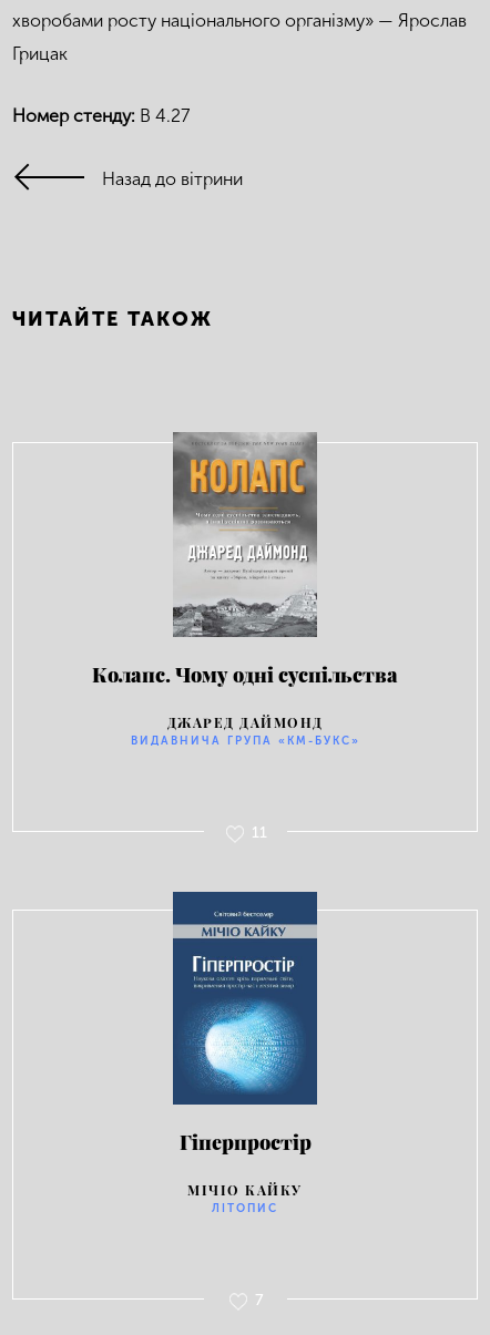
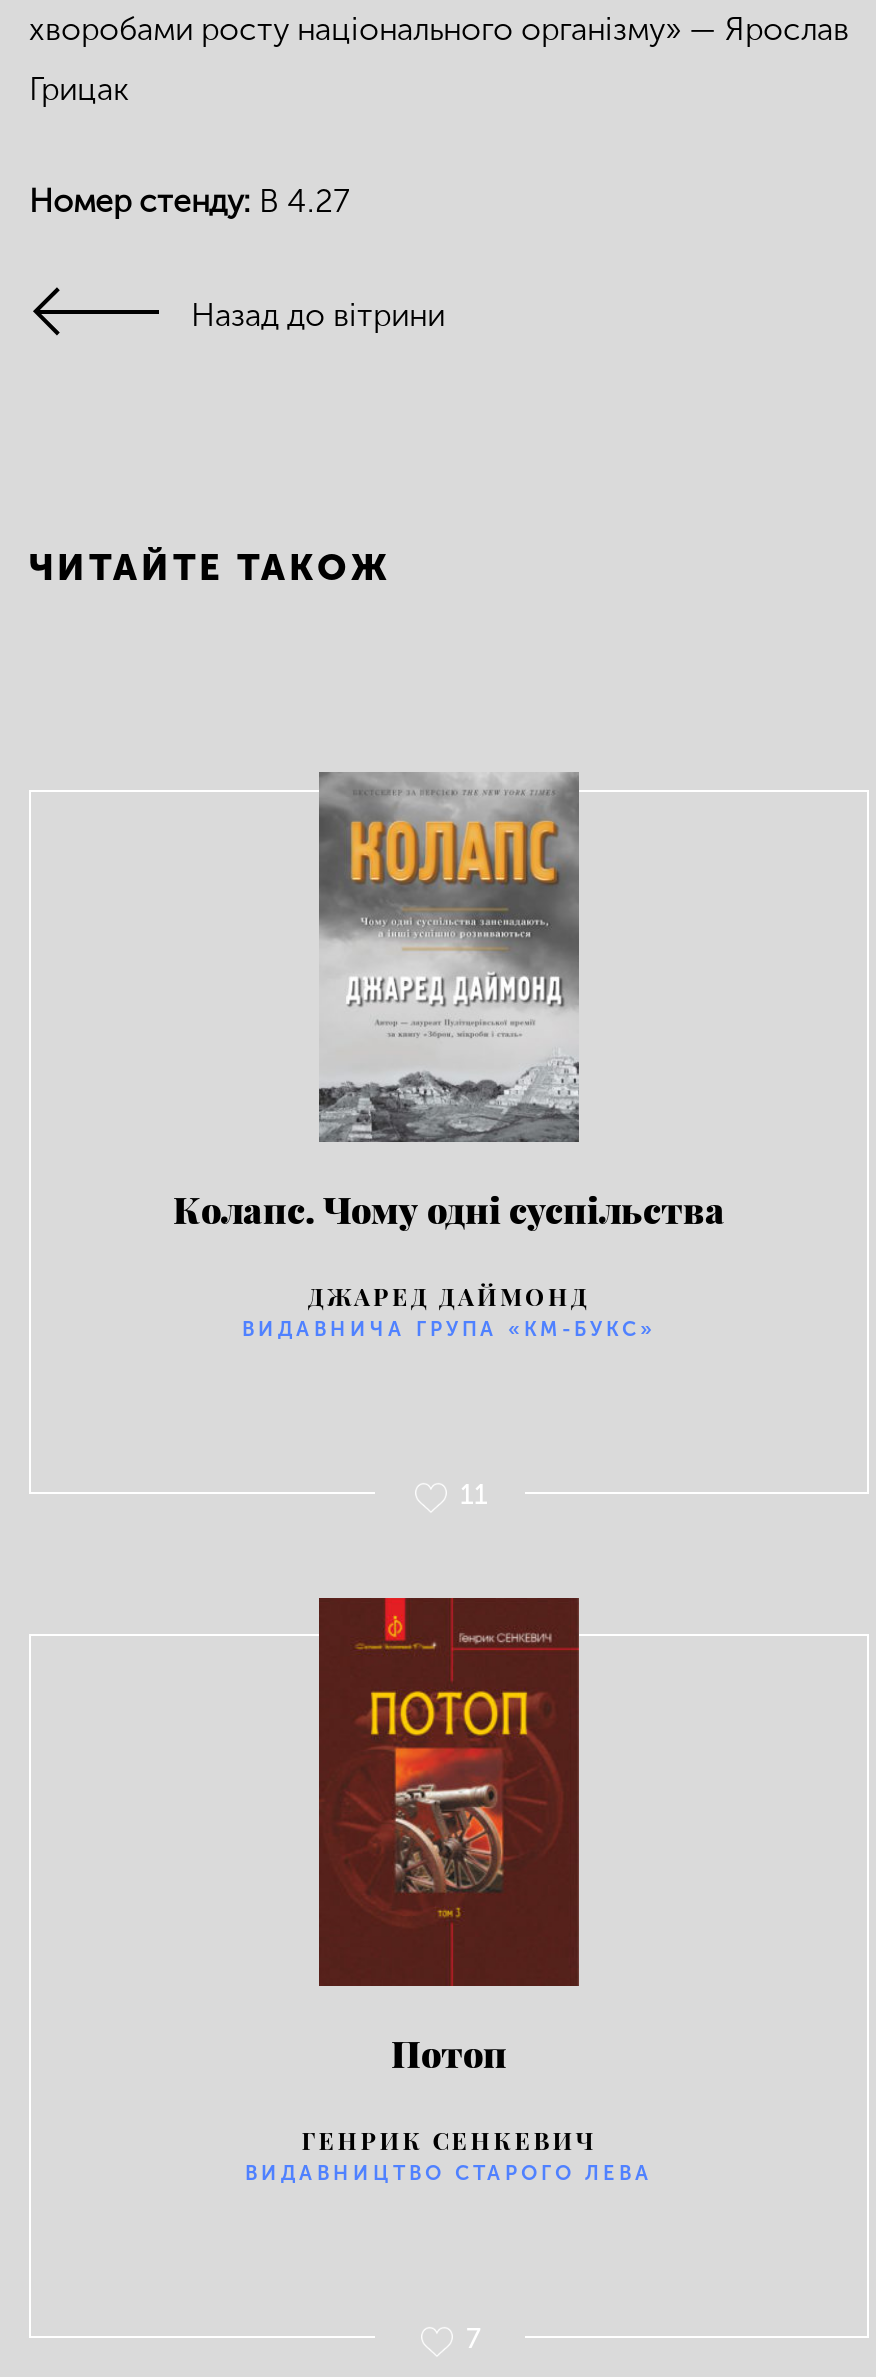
[172,890,318,1156] [image] | Гіперпростір -> [317,1596,581,2078] [image] | Потоп
[188,1181,302,1215] МІЧІО КАЙКУ | ЛІТОПИС -> [245,2124,653,2186] ГЕНРИК СЕНКЕВИЧ | ВИДАВНИЦТВО СТАРОГО ЛЕВА

